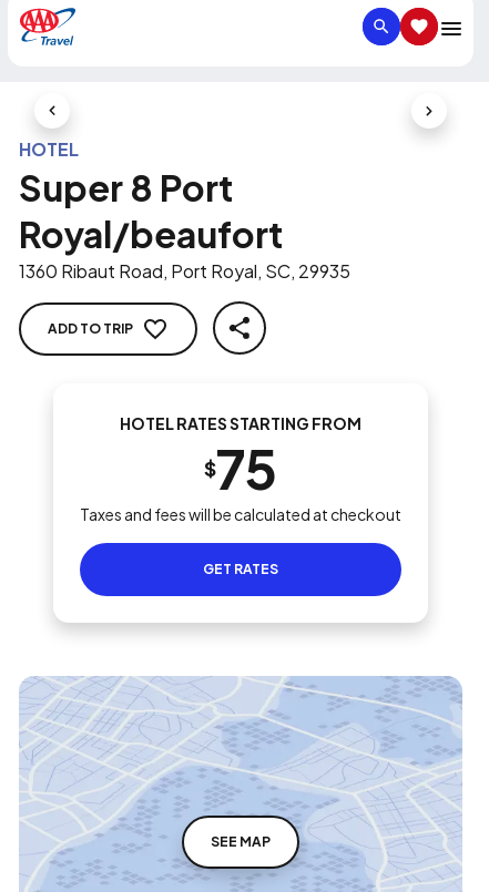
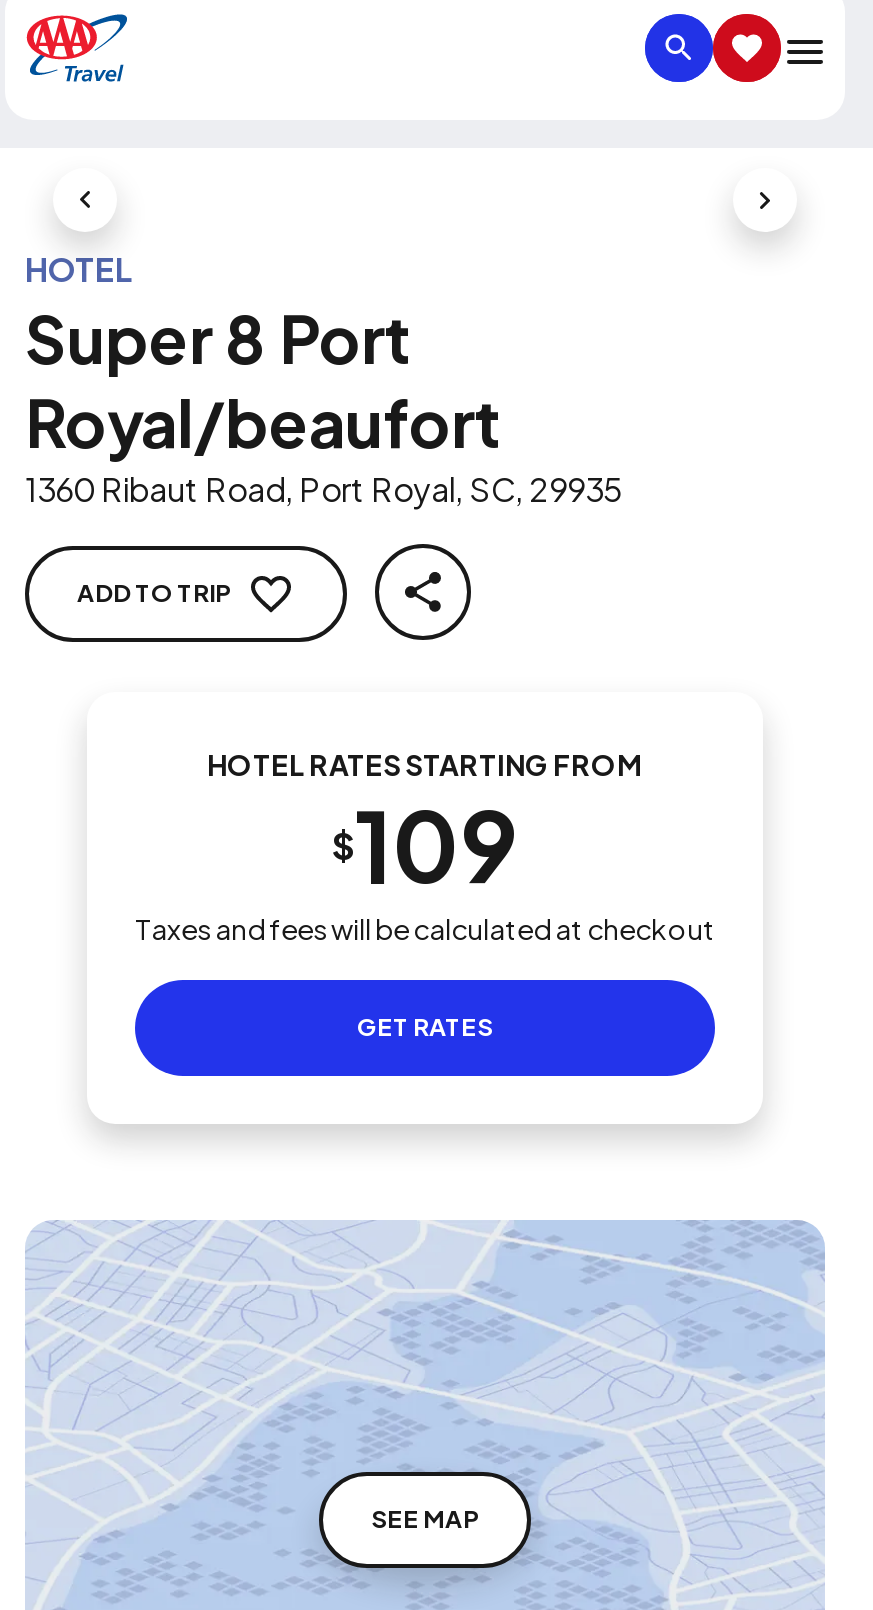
[204,434,277,502] $75 -> [332,784,518,906] $109

